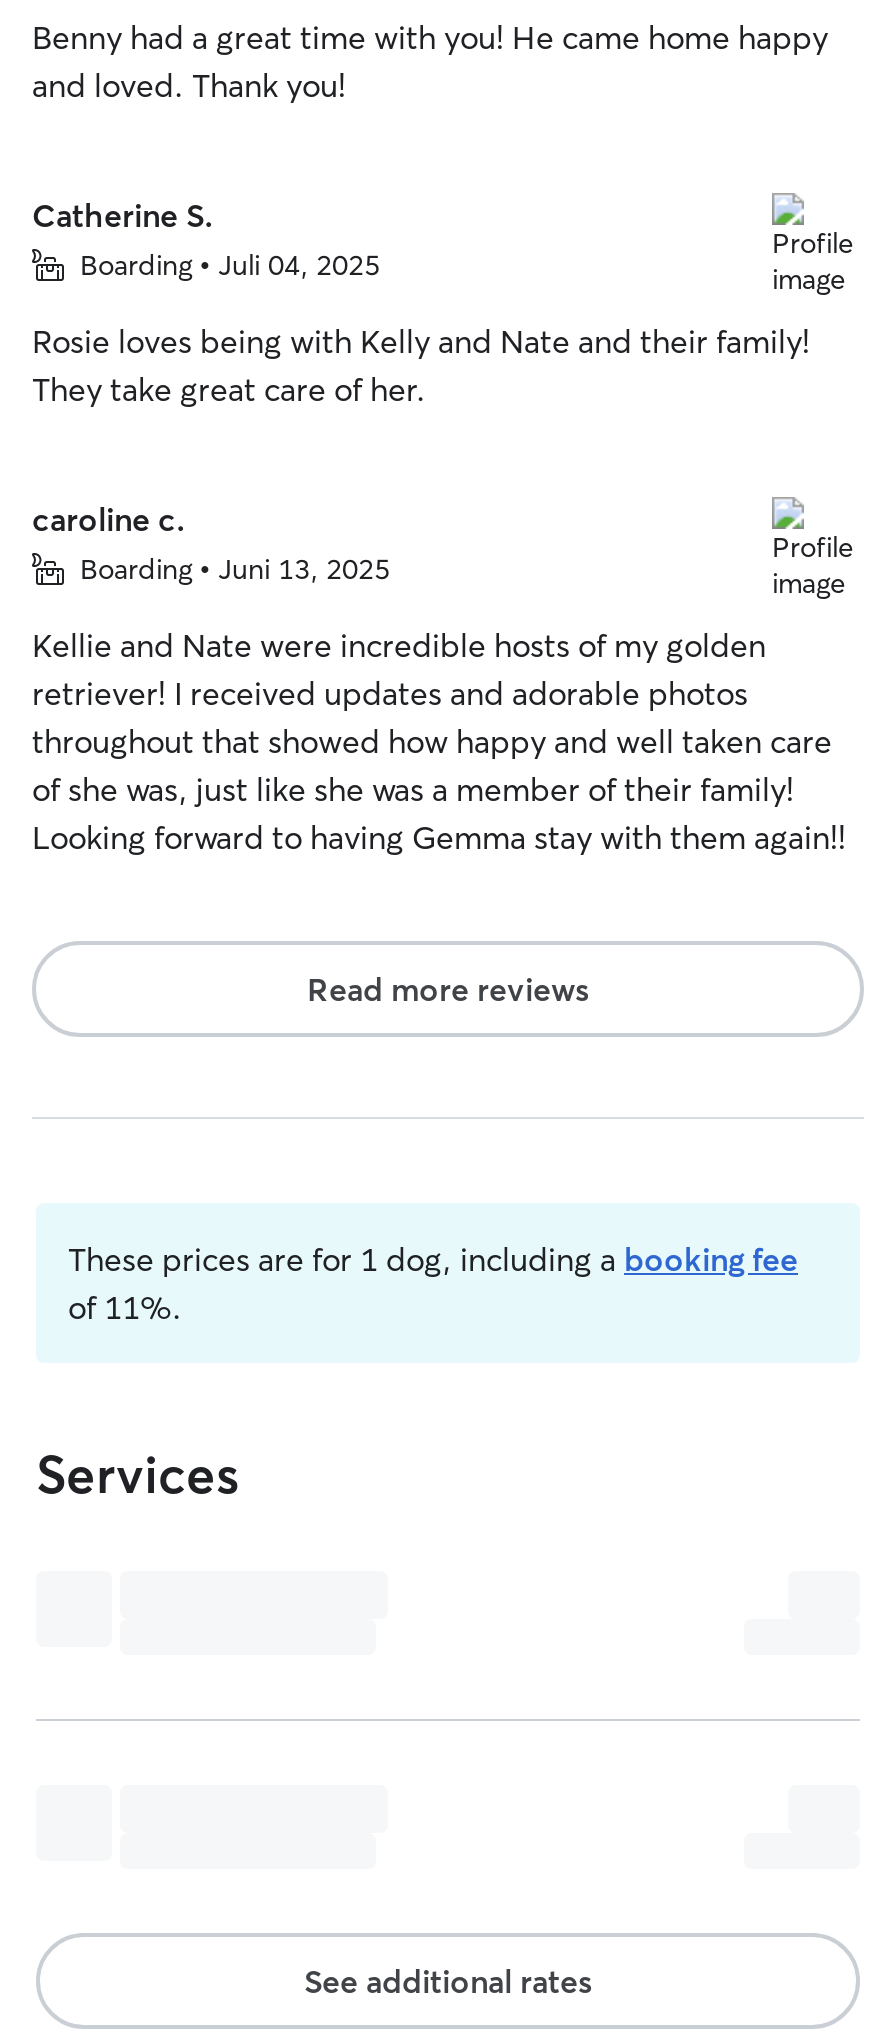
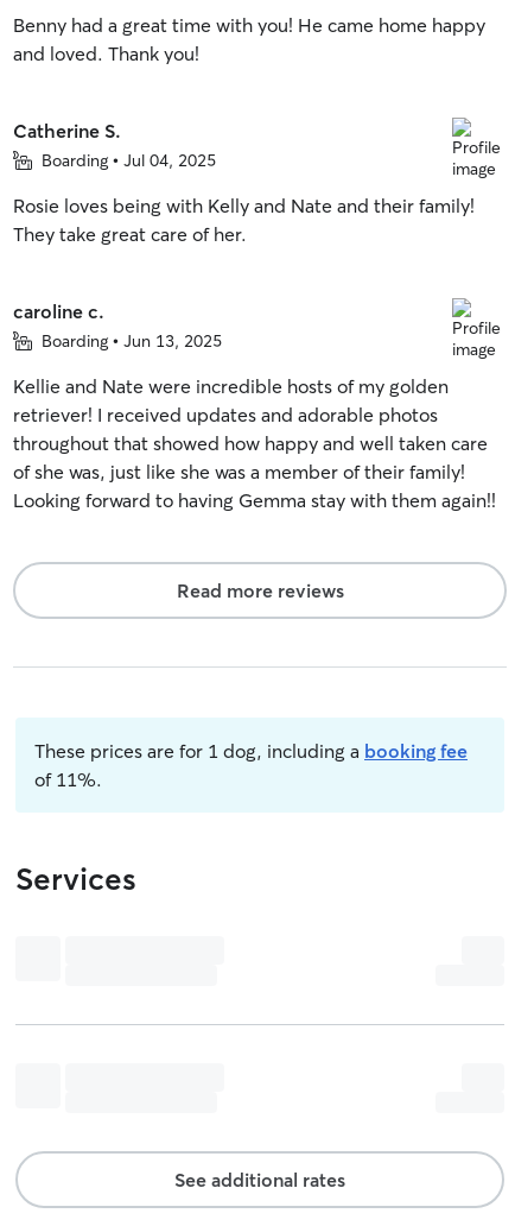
[80,247,380,283] Boarding • Juli 04, 2025 -> [42,150,216,171] Boarding • Jul 04, 2025
[80,551,390,587] Boarding • Juni 13, 2025 -> [42,330,222,352] Boarding • Jun 13, 2025

